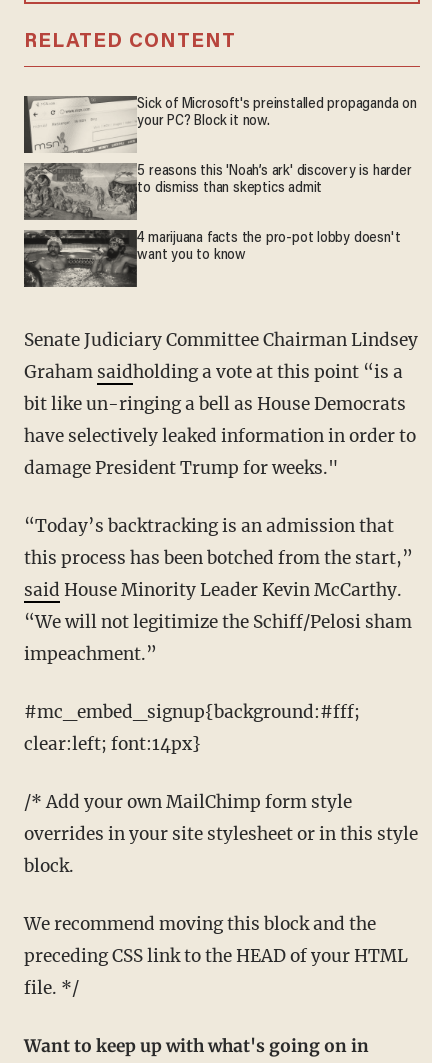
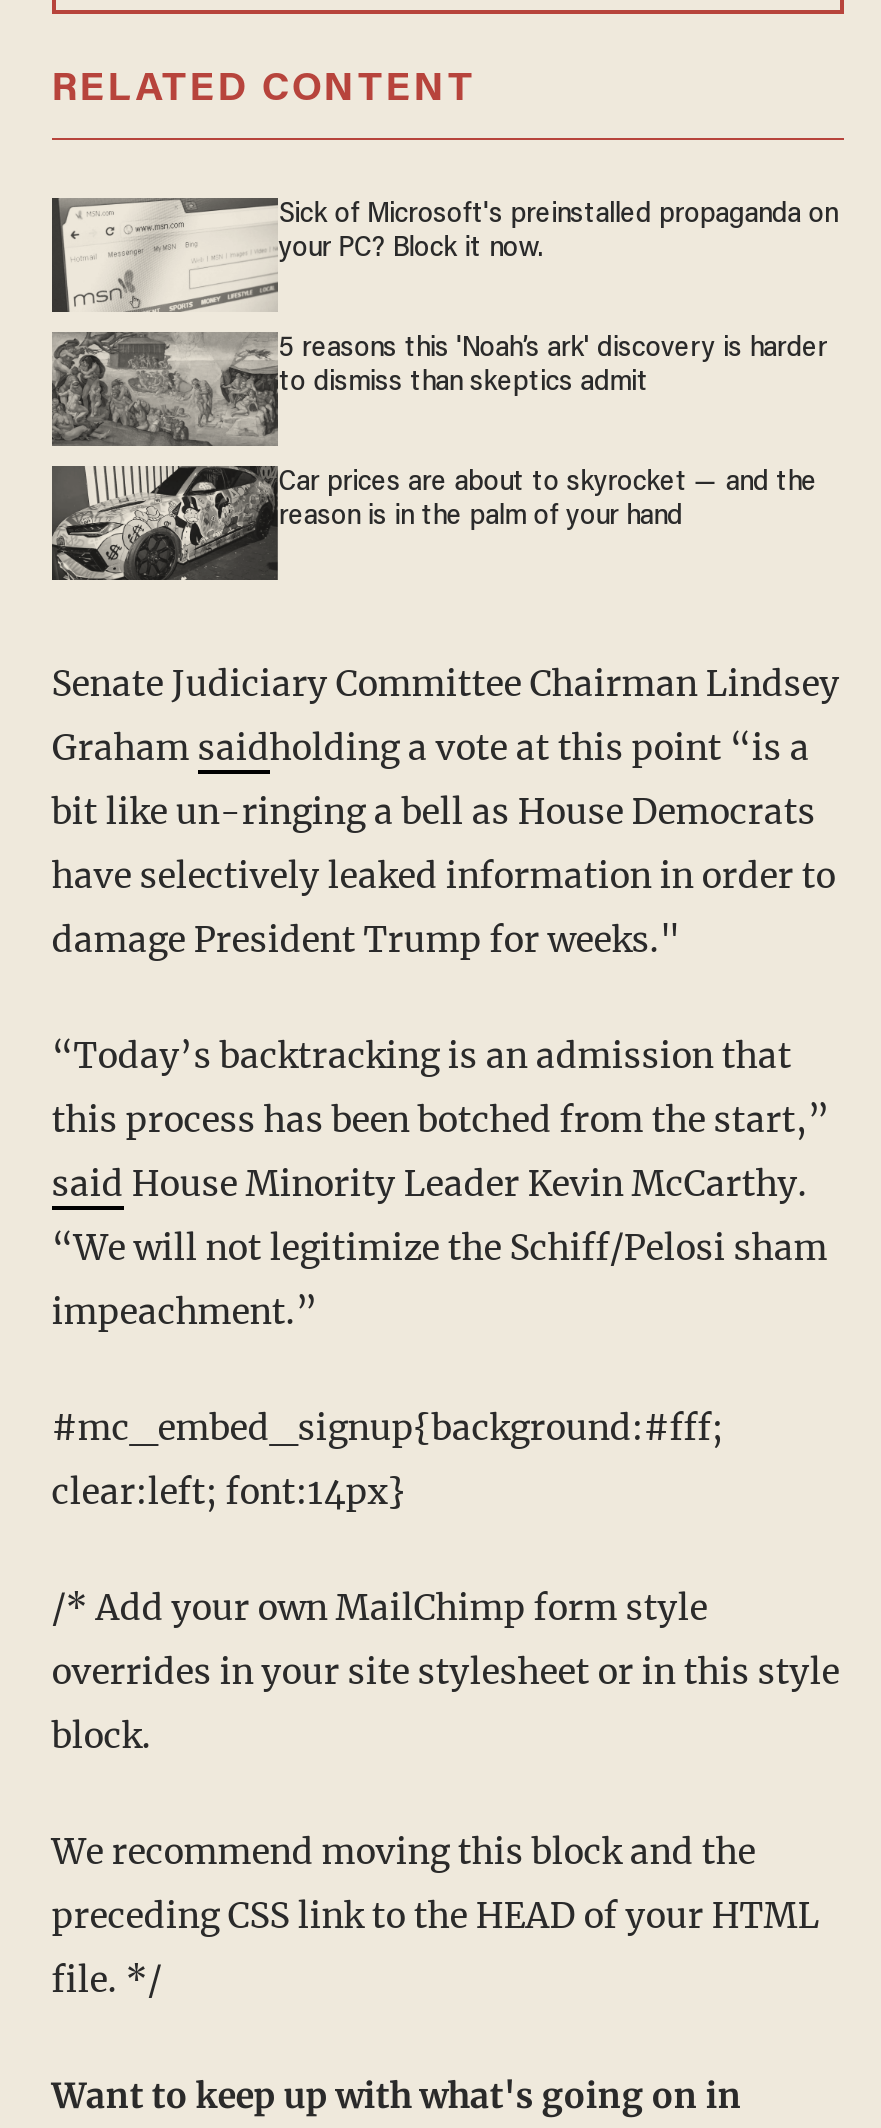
[24,229,400,287] [image] | 4 marijuana facts the pro-pot lobby doesn't | want you to know -> [50,466,817,580] [image] | Car prices are about to skyrocket — and the | reason is in the palm of your hand

